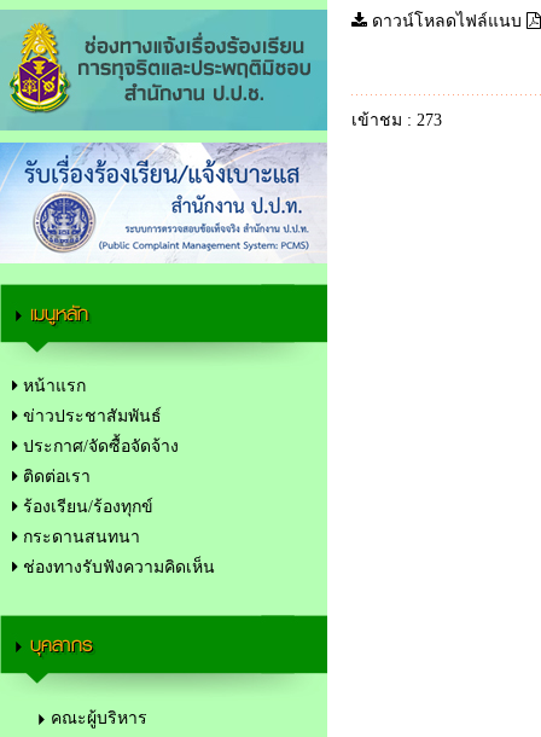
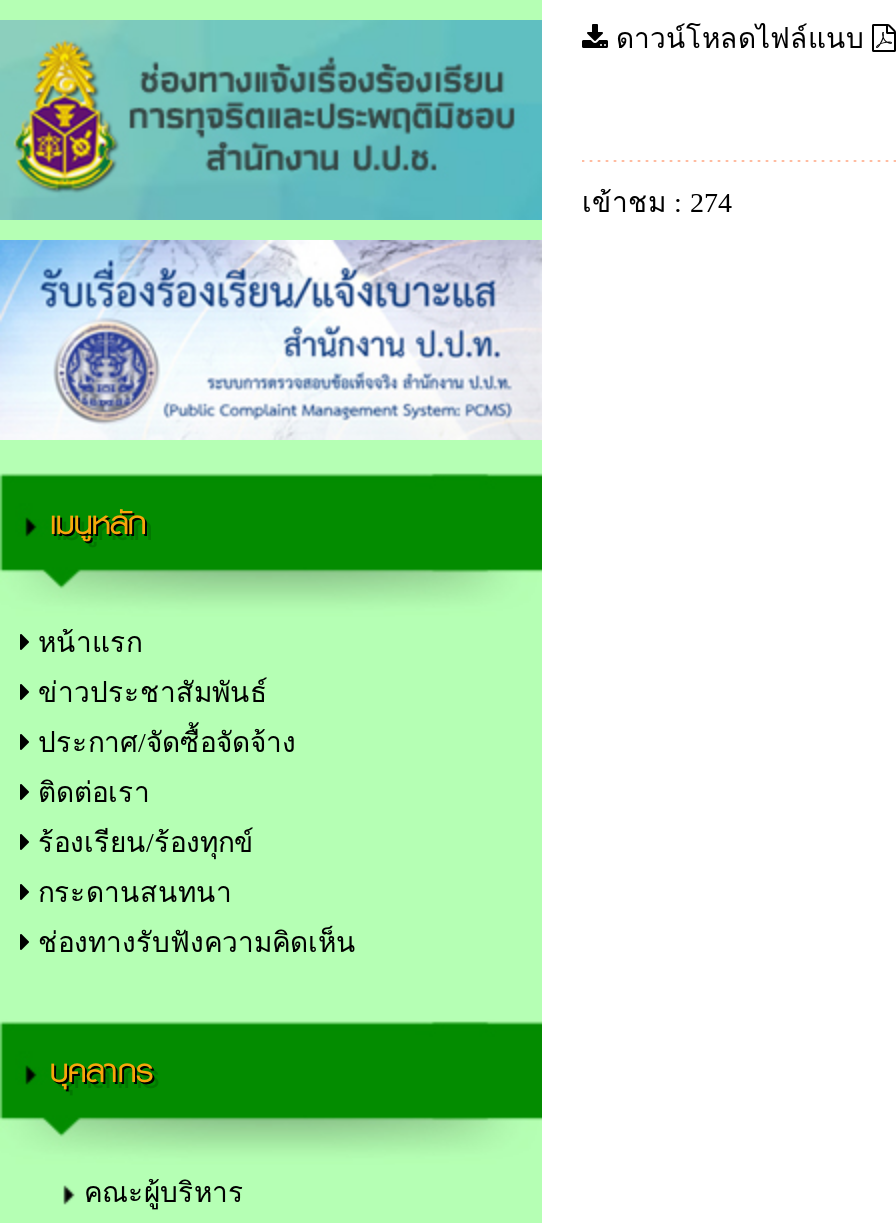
[351,111,442,129] เข้าชม : 273 -> [582,188,732,218] เข้าชม : 274

